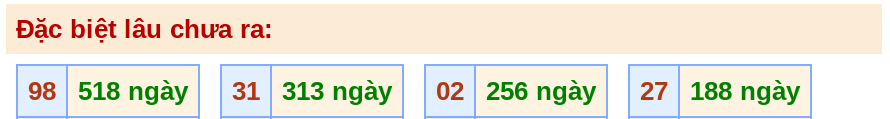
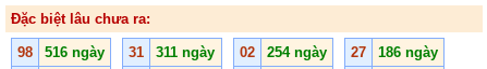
[78,76,188,106] 518 ngày -> [45,44,105,60] 516 ngày
[282,76,392,106] 313 ngày -> [156,44,215,60] 311 ngày
[486,76,596,106] 256 ngày -> [267,44,327,60] 254 ngày
[690,76,800,106] 188 ngày -> [378,44,438,60] 186 ngày

